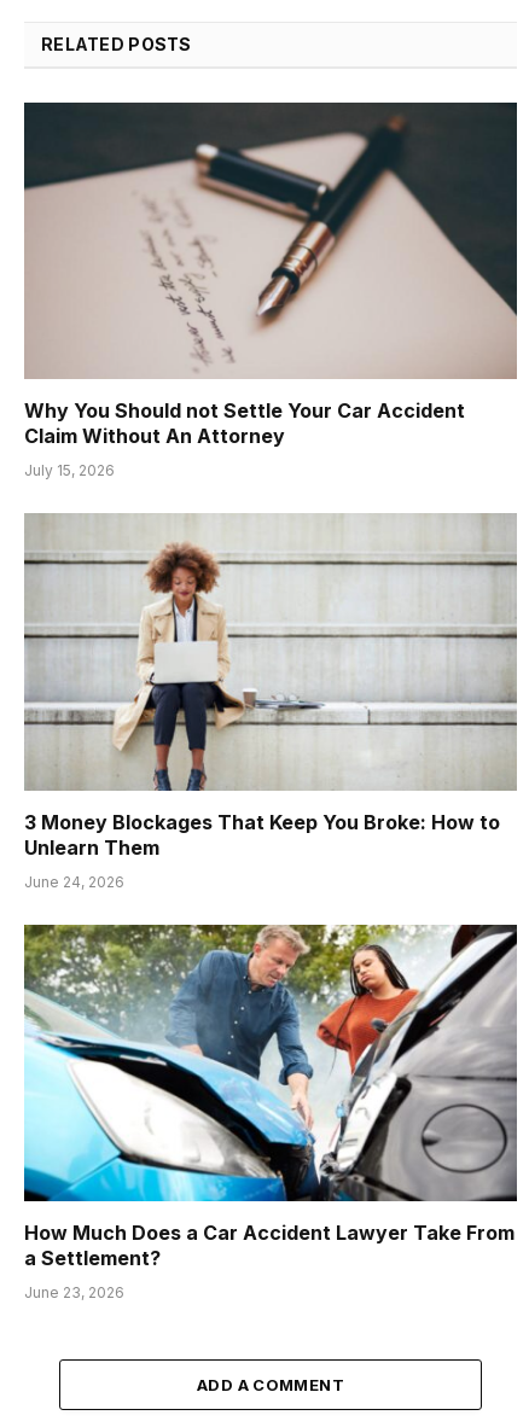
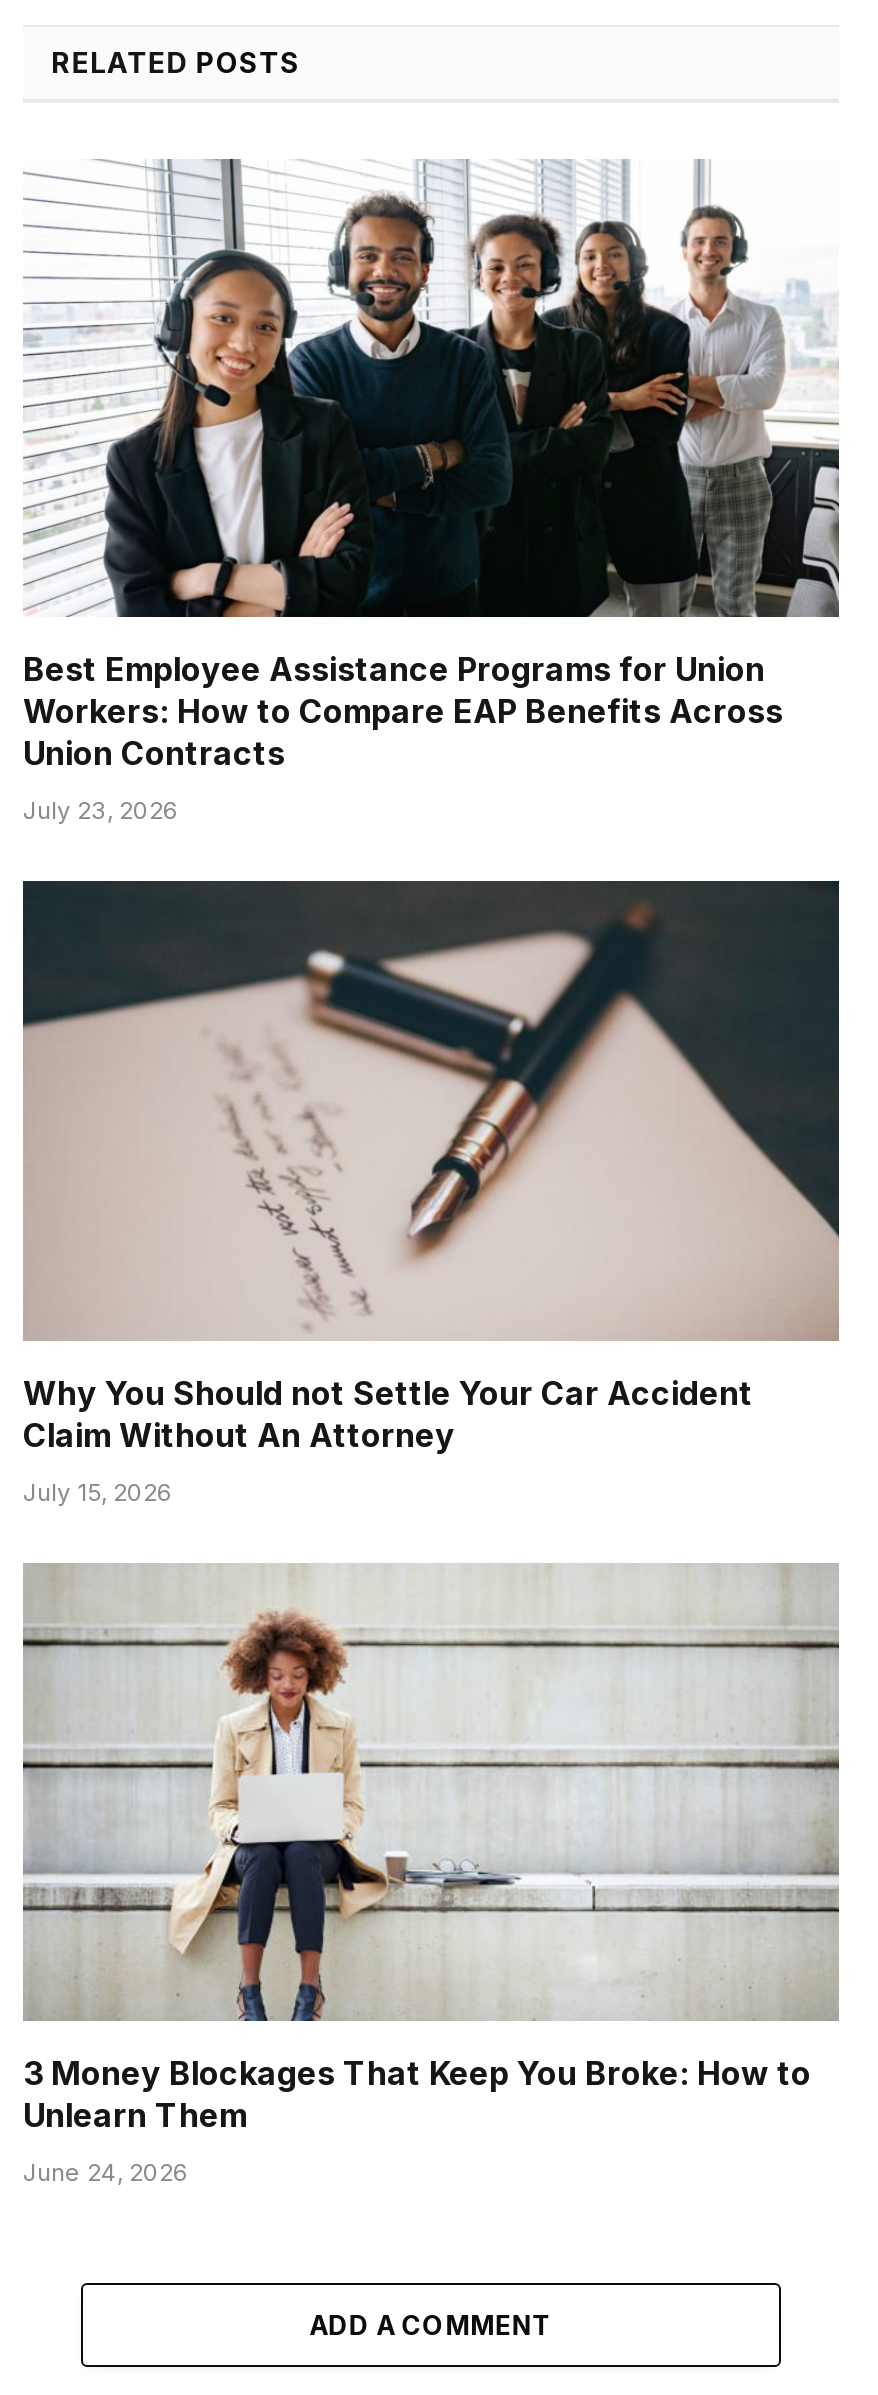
none -> [23,159,839,825] [image] | Best Employee Assistance Programs for Union | Workers: How to Compare EAP Benefits Across | Union Contracts | July 23, 2026
moved [24,109,517,890] -> [23,893,839,2187]: [image] | Why You Should not Settle Your Car Accident | Claim Without An Attorney | July 15, 2026 | 3 Money Blockages That Keep You Broke: How to | Unlearn Them | June 24, 2026
[23,924,518,1301] [image] | How Much Does a Car Accident Lawyer Take From | a Settlement? | June 23, 2026 -> none

